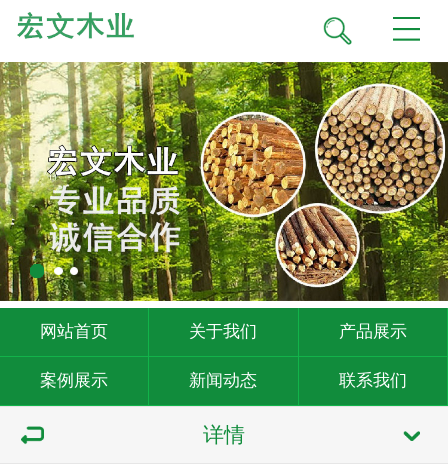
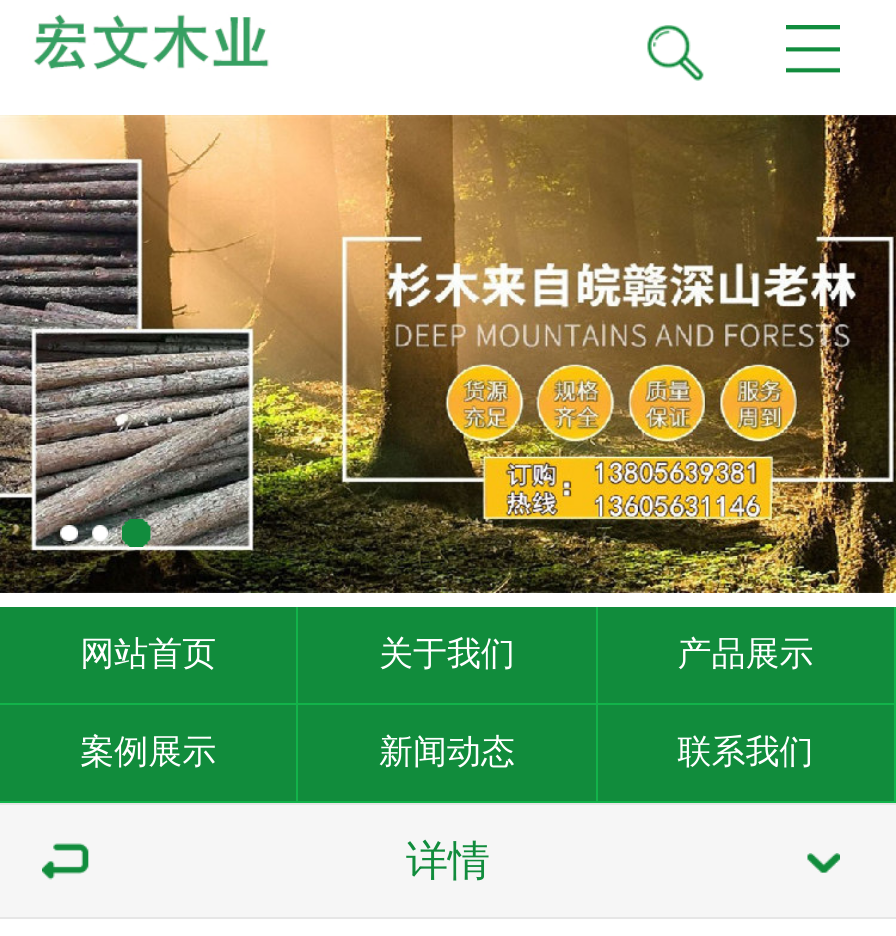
[3,61,445,302] [image] -> [6,113,890,595] [image]

